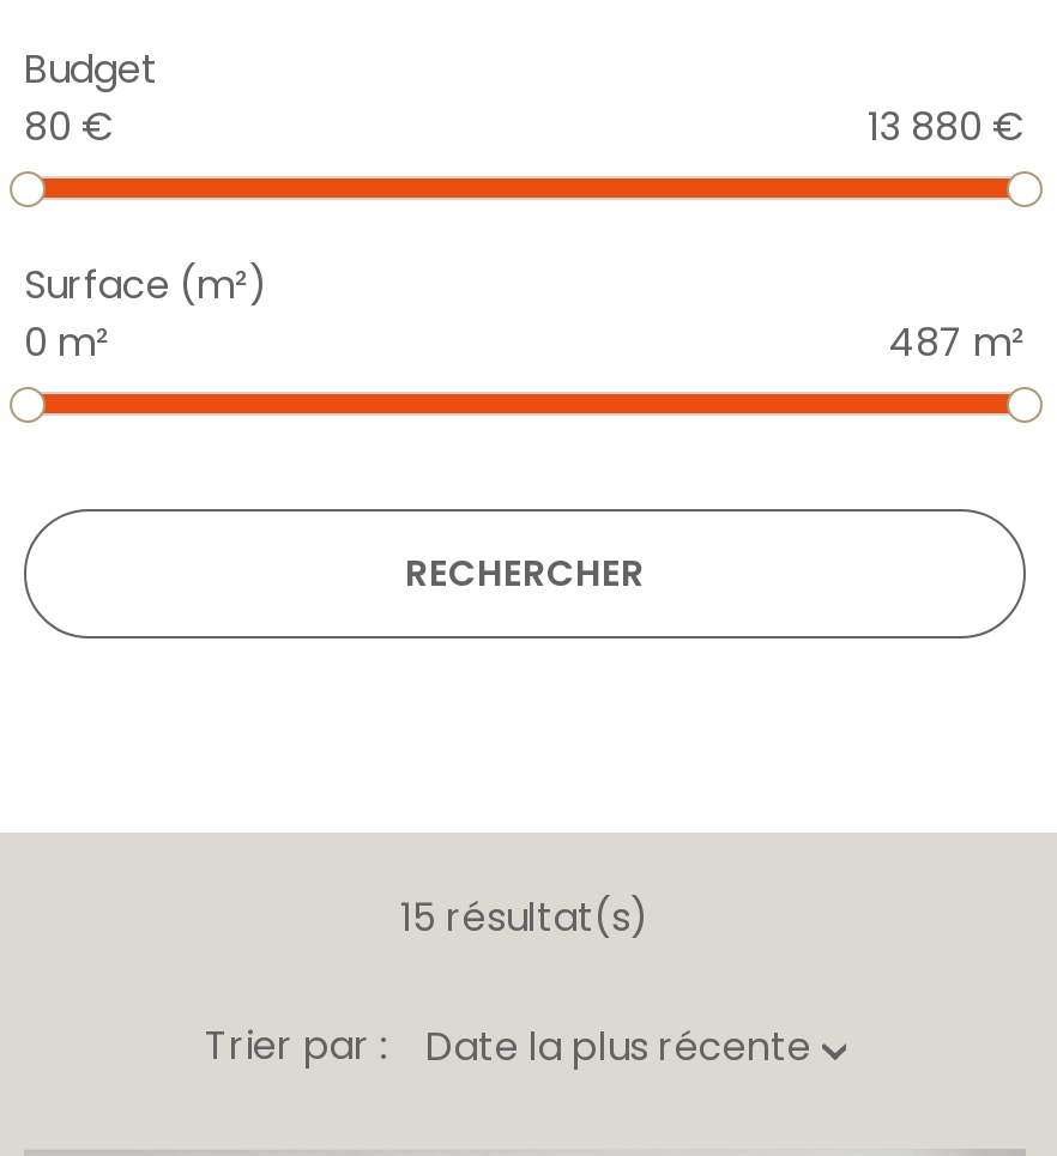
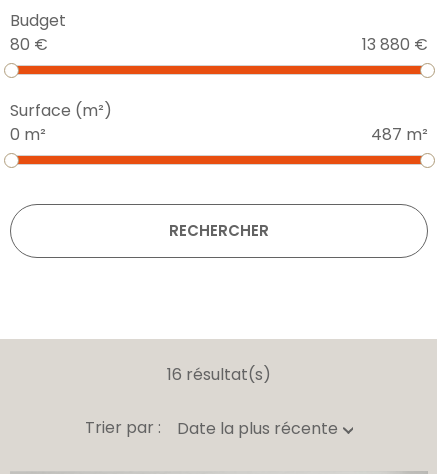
[400,891,650,946] 15 résultat(s) -> [167,363,271,386] 16 résultat(s)

